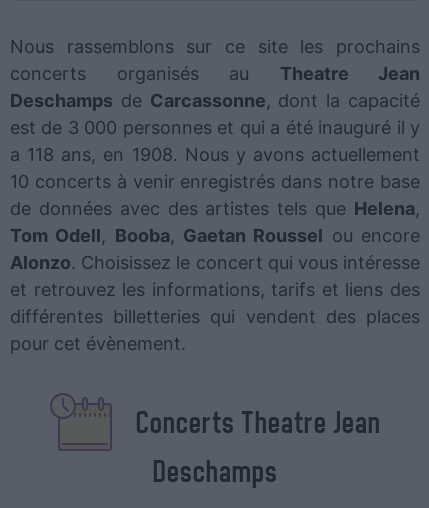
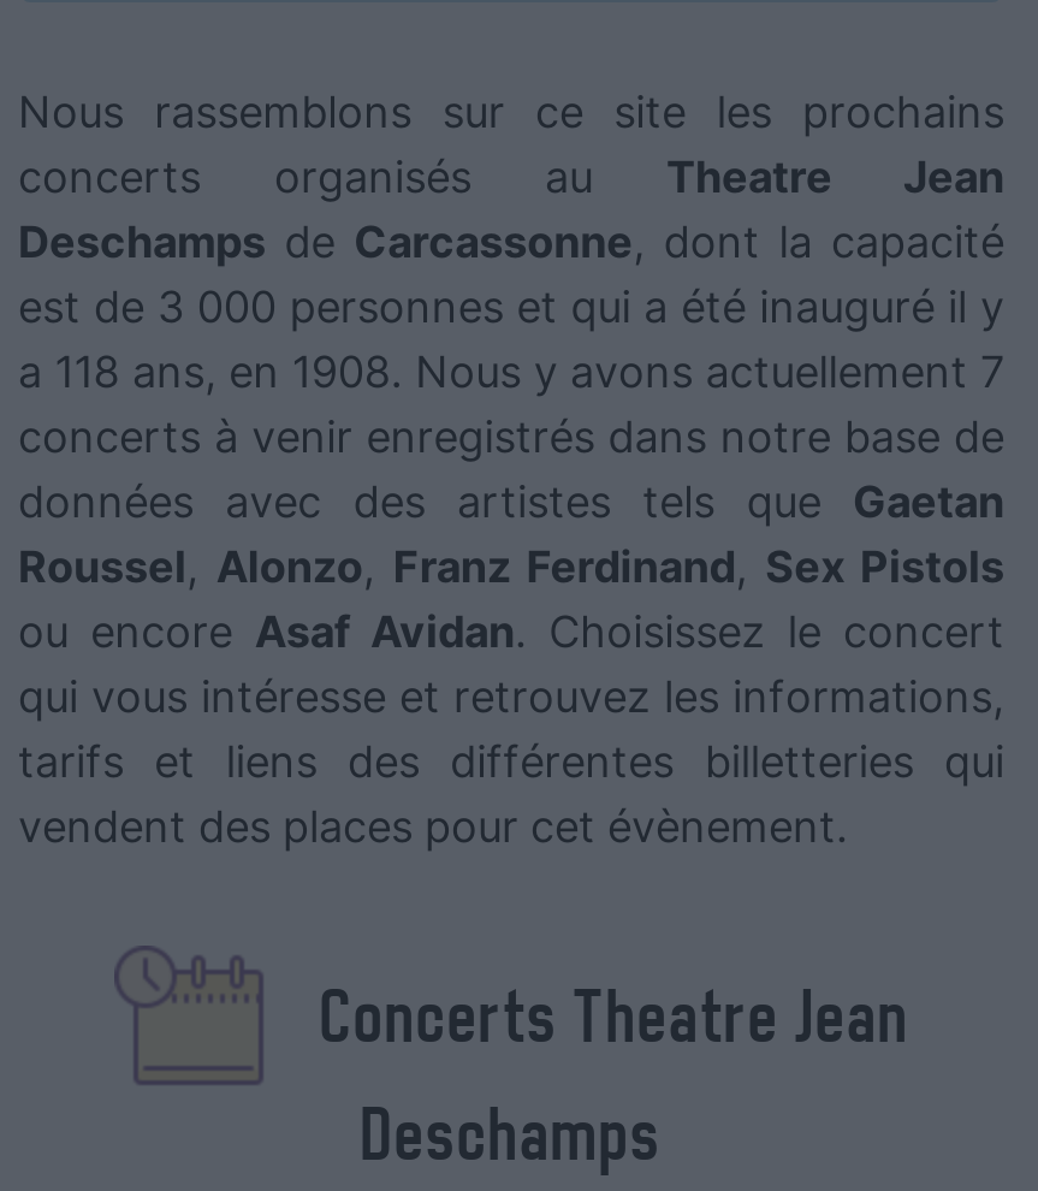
[10,144,420,354] a 118 ans, en 1908. Nous y avons actuellement | 10 concerts à venir enregistrés dans notre base | de données avec des artistes tels que Helena, | Tom Odell, Booba, Gaetan Roussel ou encore | Alonzo. Choisissez le concert qui vous intéresse | et retrouvez les informations, tarifs et liens des | différentes billetteries qui vendent des places | pour cet évènement. -> [18,346,1004,851] a 118 ans, en 1908. Nous y avons actuellement 7 | concerts à venir enregistrés dans notre base de | données avec des artistes tels que Gaetan | Roussel, Alonzo, Franz Ferdinand, Sex Pistols | ou encore Asaf Avidan. Choisissez le concert | qui vous intéresse et retrouvez les informations, | tarifs et liens des différentes billetteries qui | vendent des places pour cet évènement.

